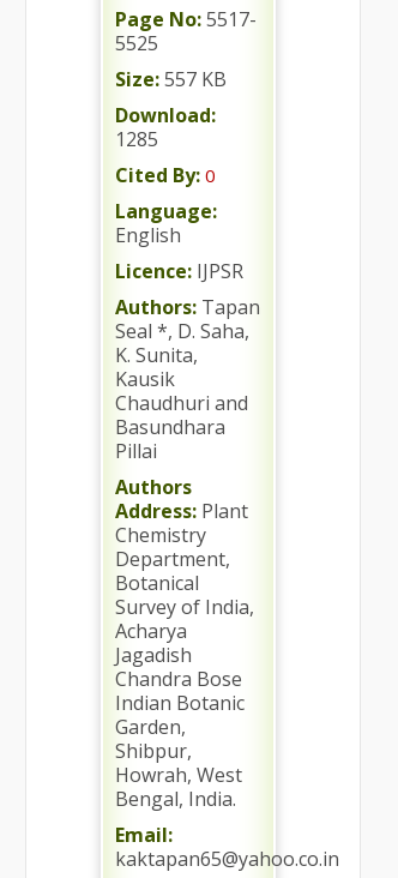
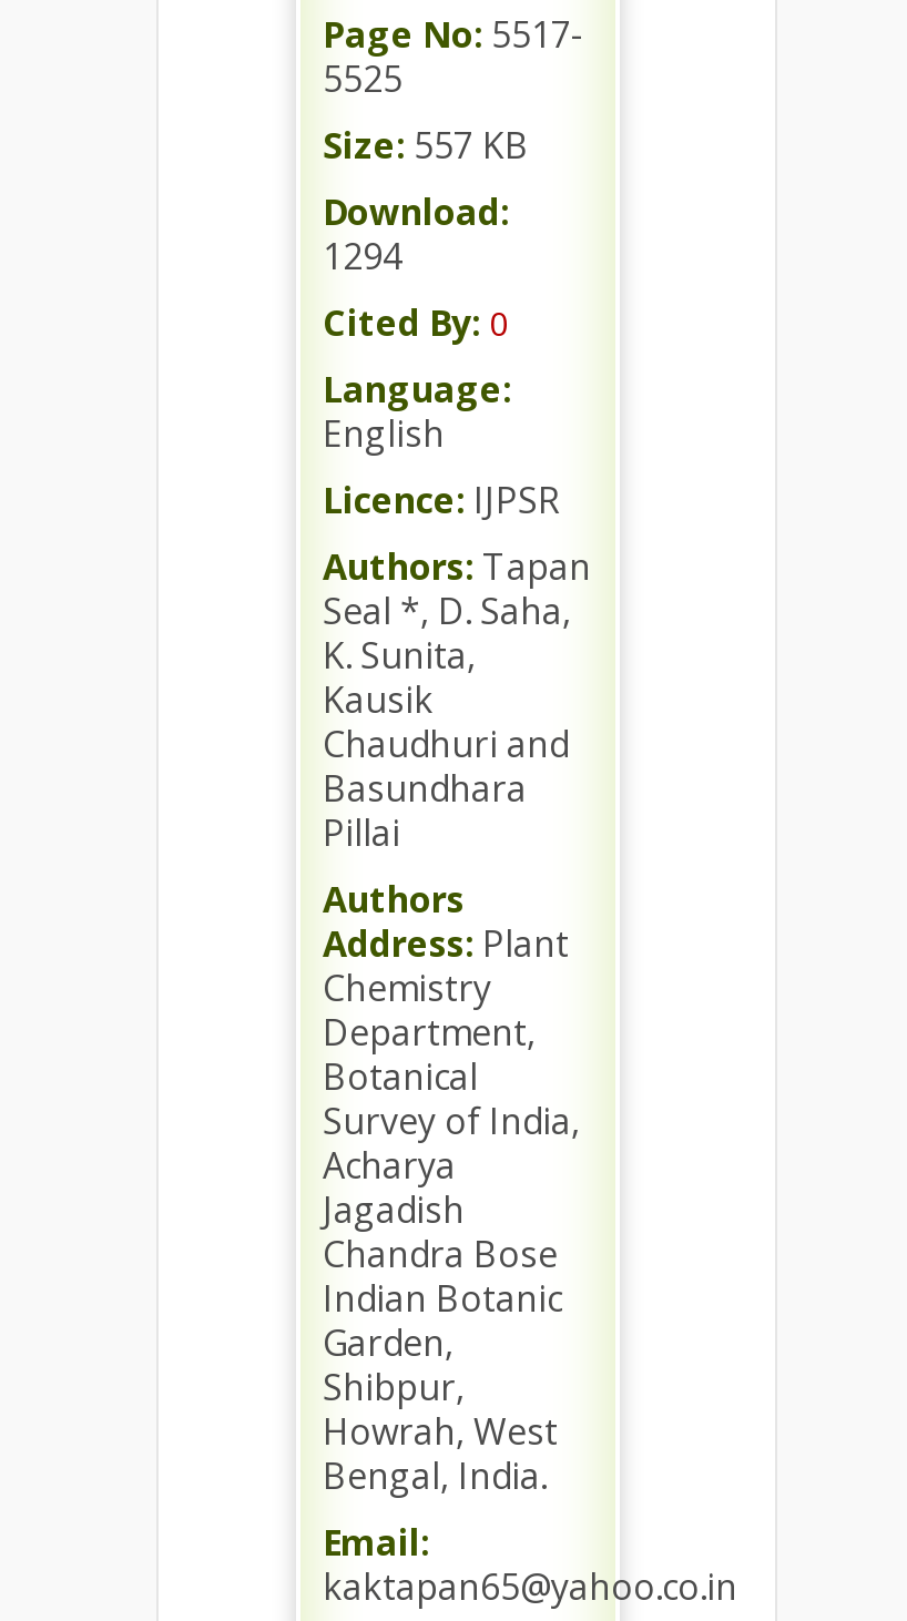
[115,126,158,152] 1285 -> [323,232,402,281] 1294

